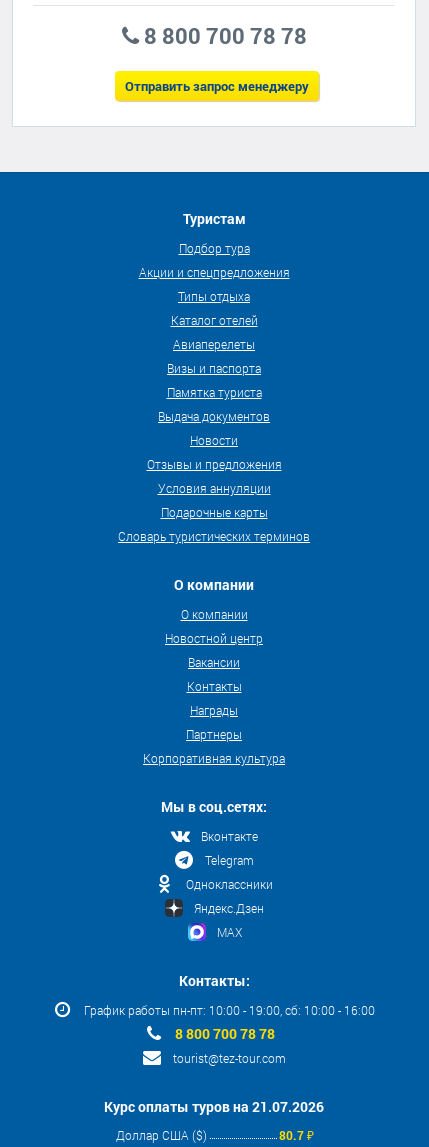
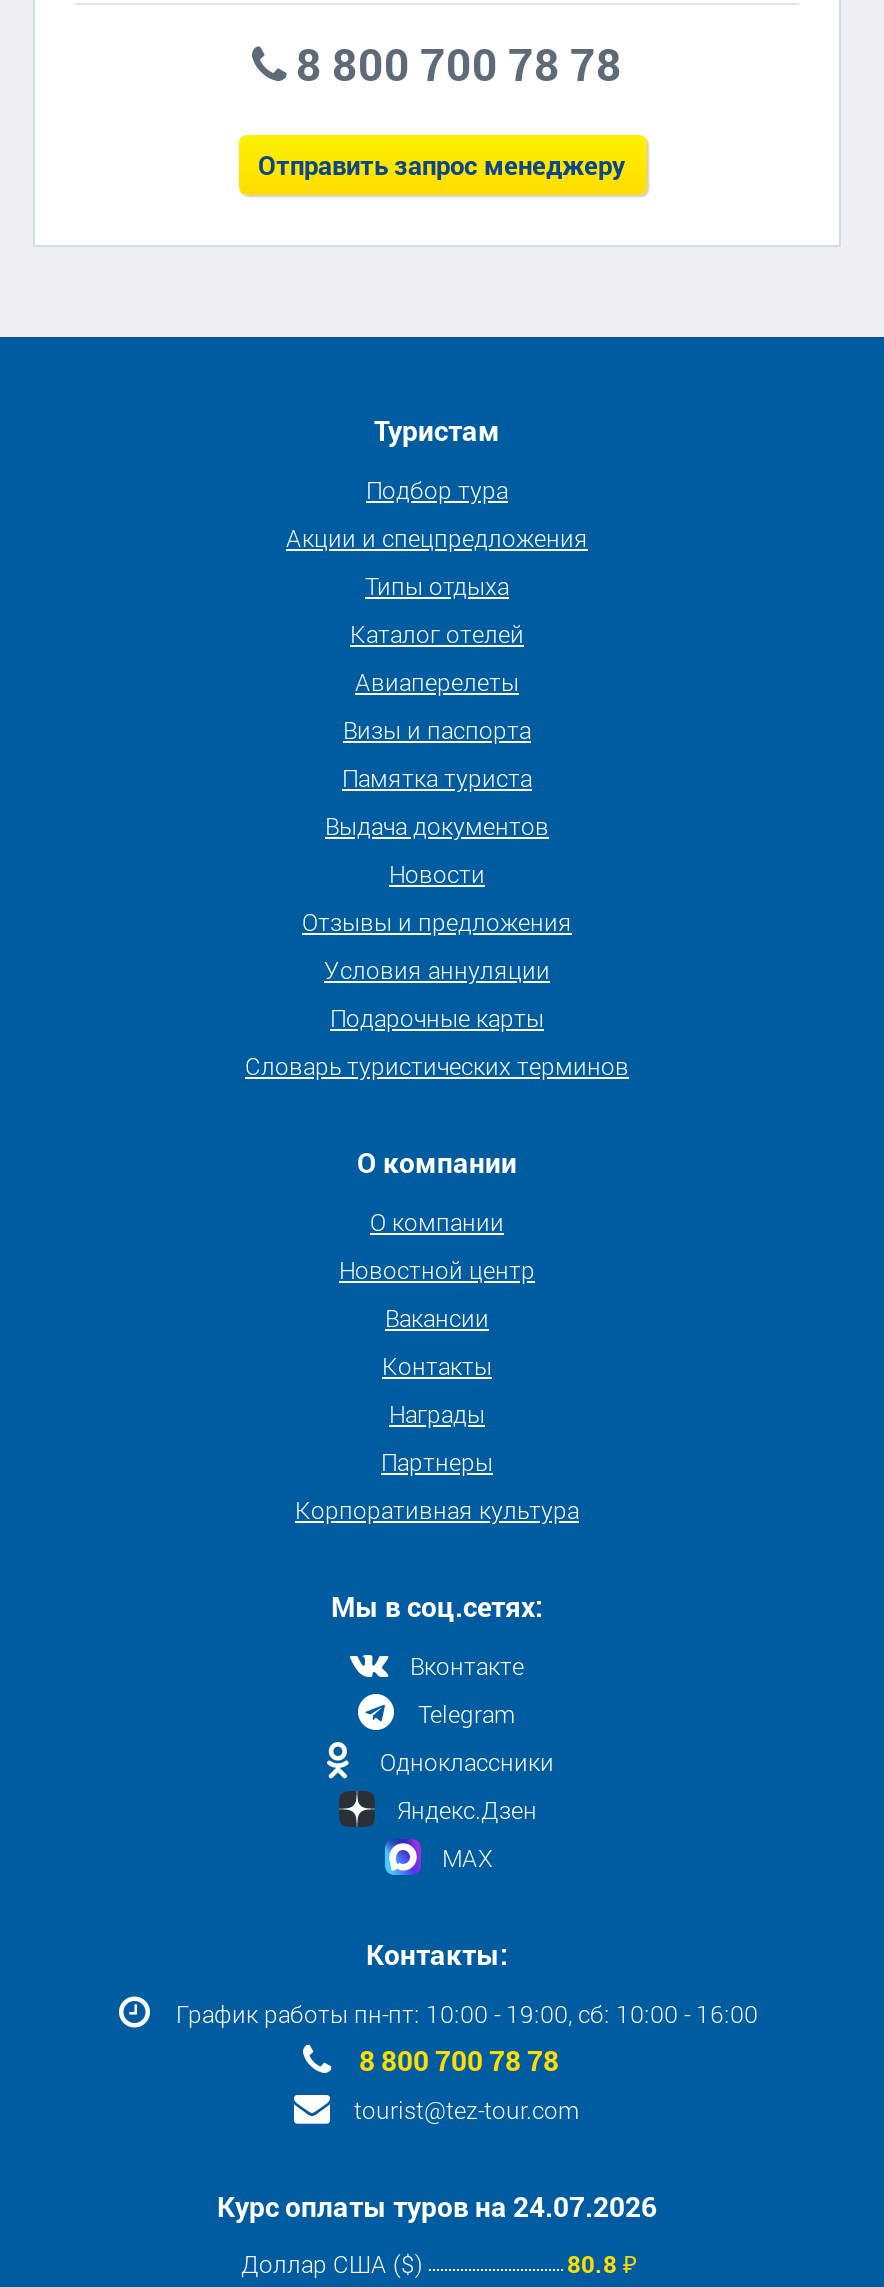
[104,1097,324,1116] Курс оплаты туров на 21.07.2026 -> [217,2187,657,2225] Курс оплаты туров на 24.07.2026
[279,1127,314,1143] 80.7 ₽ -> [567,2247,637,2279] 80.8 ₽

